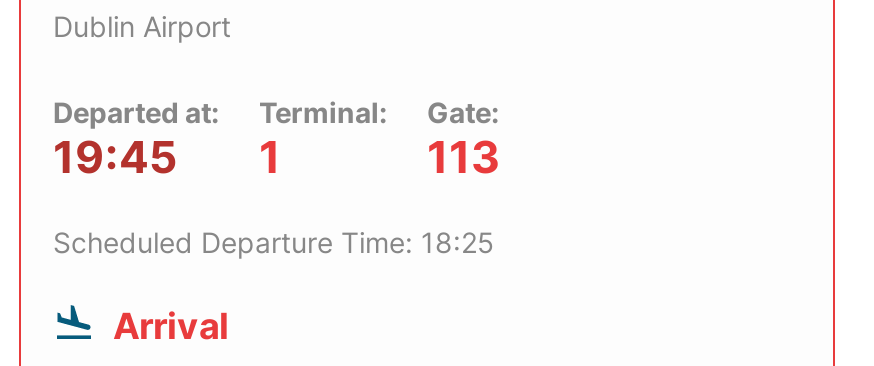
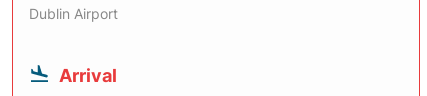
[53,95,219,183] Departed at: | 19:45 -> none
[53,95,501,259] Gate: | 113 | Scheduled Departure Time: 18:25 -> none
[259,95,387,183] Terminal: | 1 -> none

